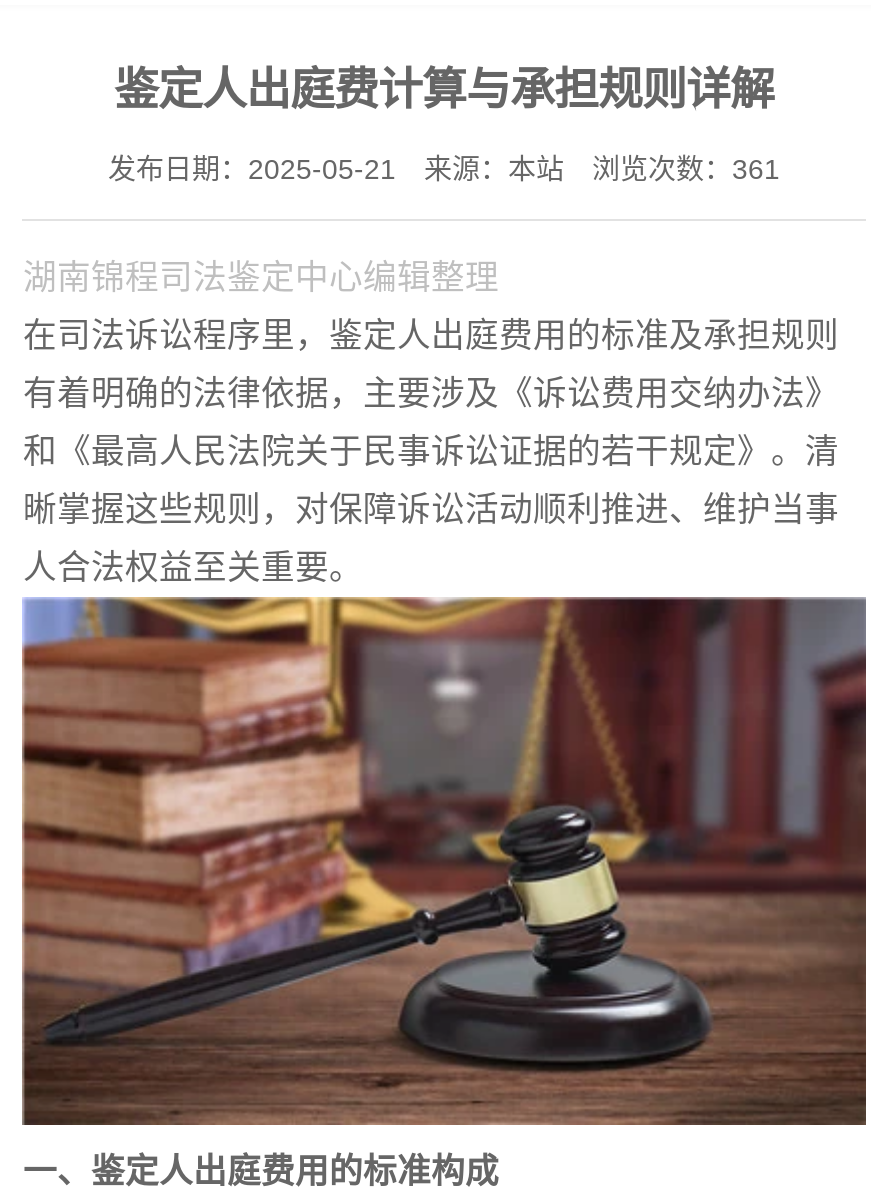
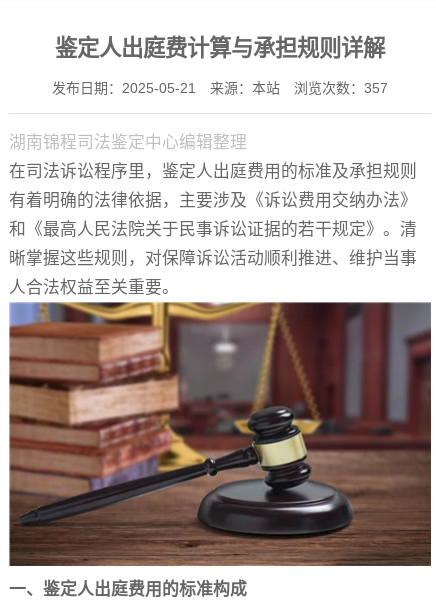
[108,153,780,185] 发布日期：2025-05-21 来源：本站 浏览次数：361 -> [52,80,388,96] 发布日期：2025-05-21 来源：本站 浏览次数：357

